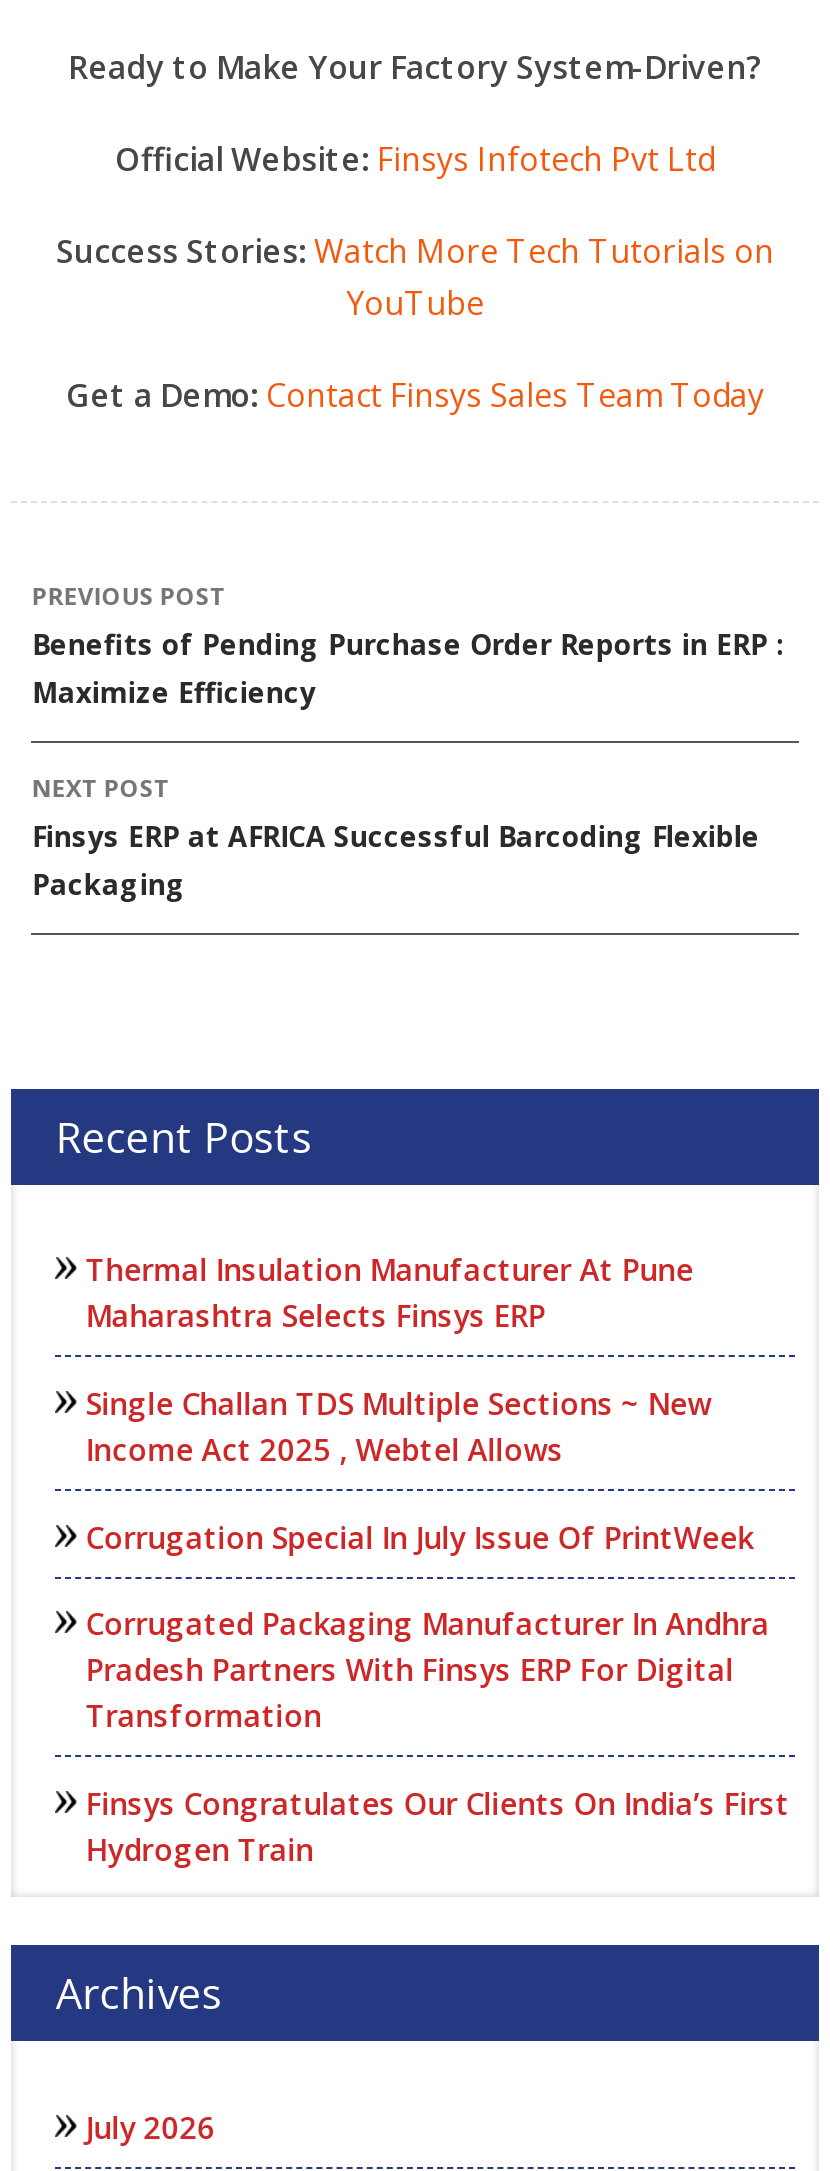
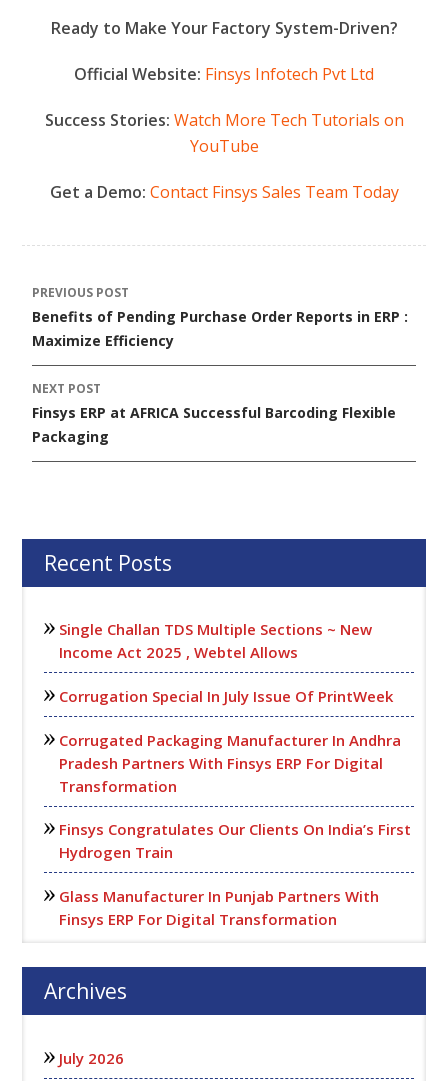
[85,1250,693,1336] Thermal Insulation Manufacturer At Pune | Maharashtra Selects Finsys ERP -> none
moved [85,1383,789,1869] -> [59,619,411,862]: Single Challan TDS Multiple Sections ~ New | Income Act 2025 , Webtel Allows | Corrugation Special In July Issue Of PrintWeek | Corrugated Packaging Manufacturer In Andhra | Pradesh Partners With Finsys ERP For Digital | Transformation | Finsys Congratulates Our Clients On India’s First | Hydrogen Train
none -> [59,886,379,929] Glass Manufacturer In Punjab Partners With | Finsys ERP For Digital Transformation

